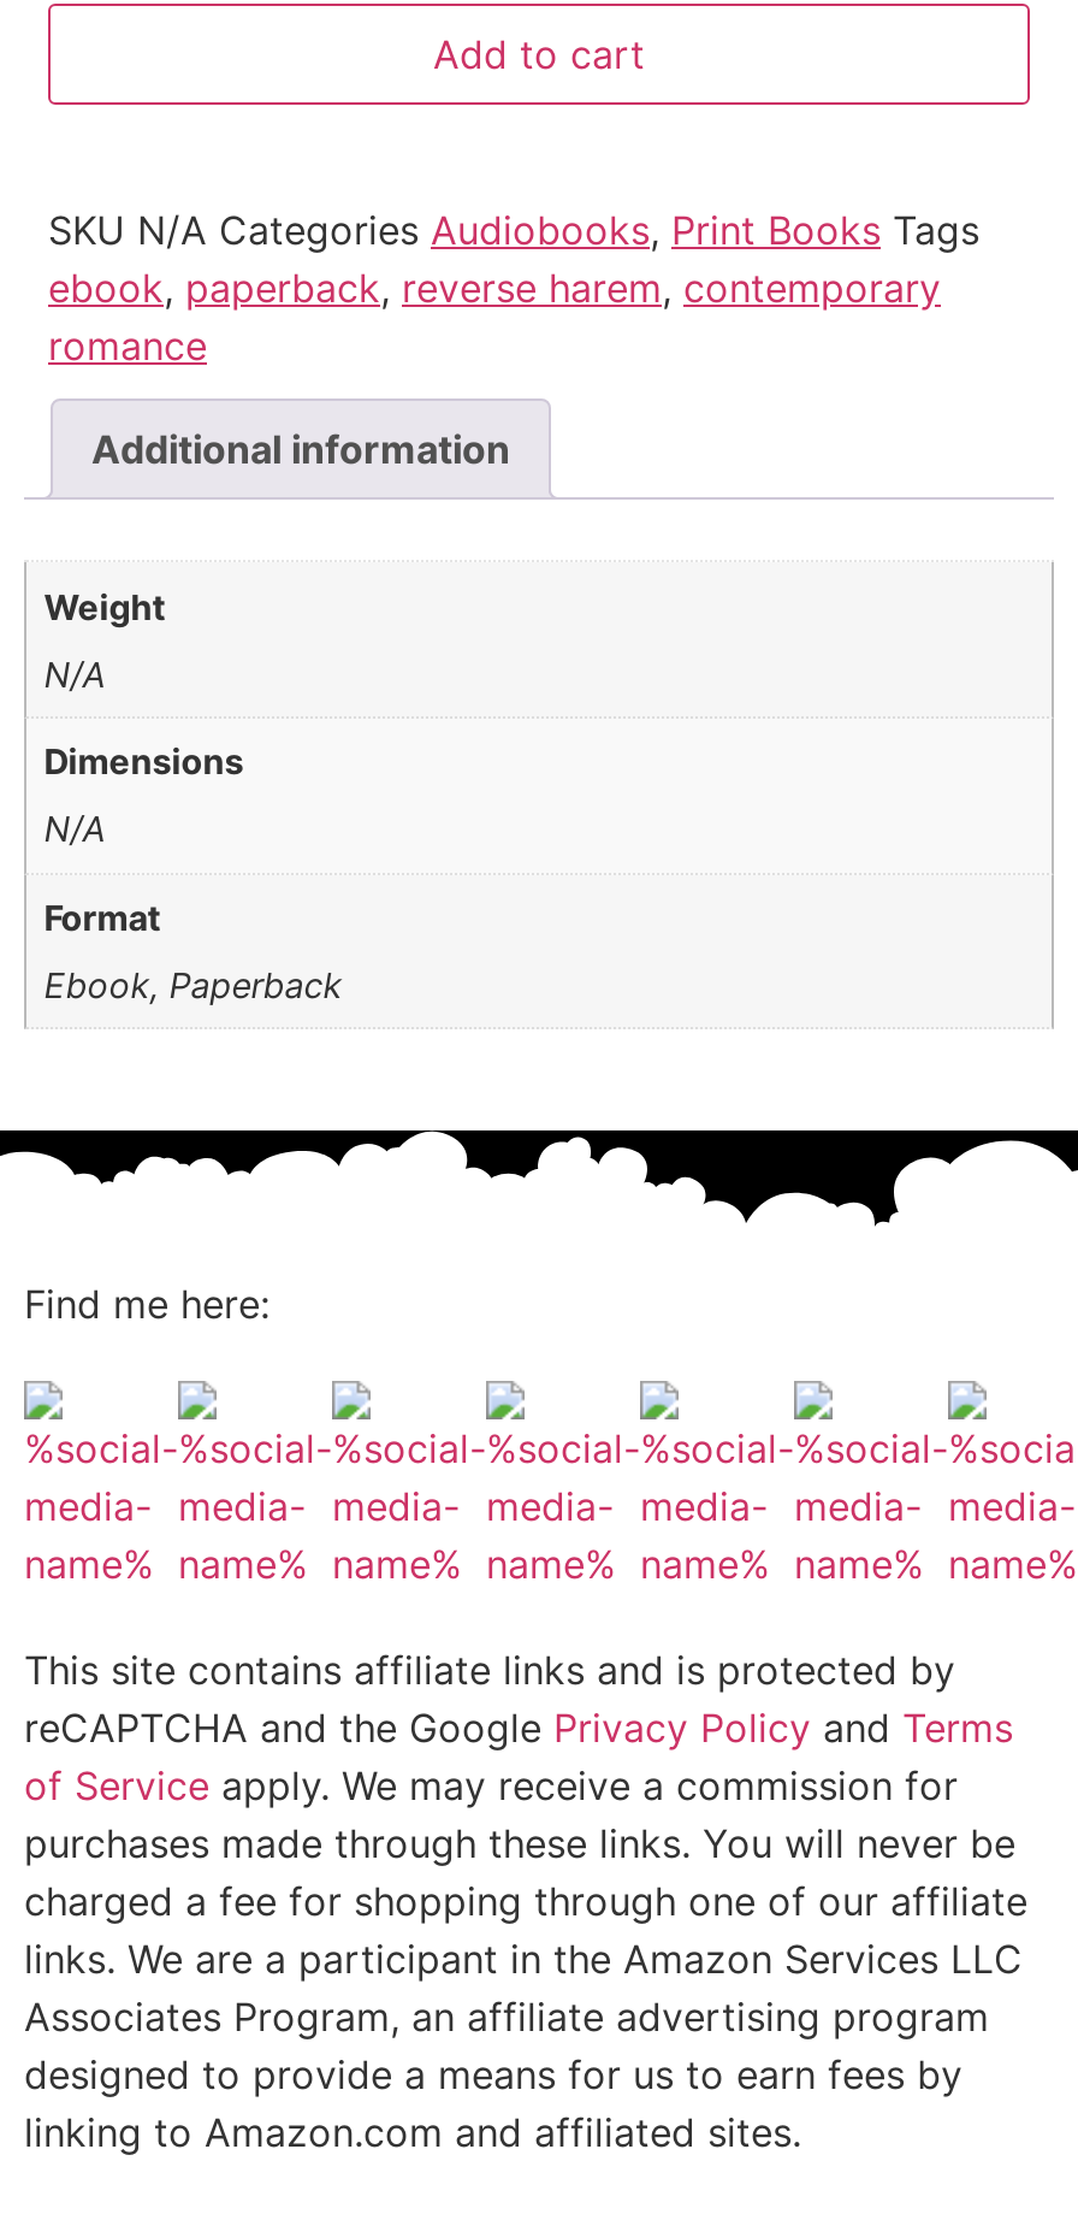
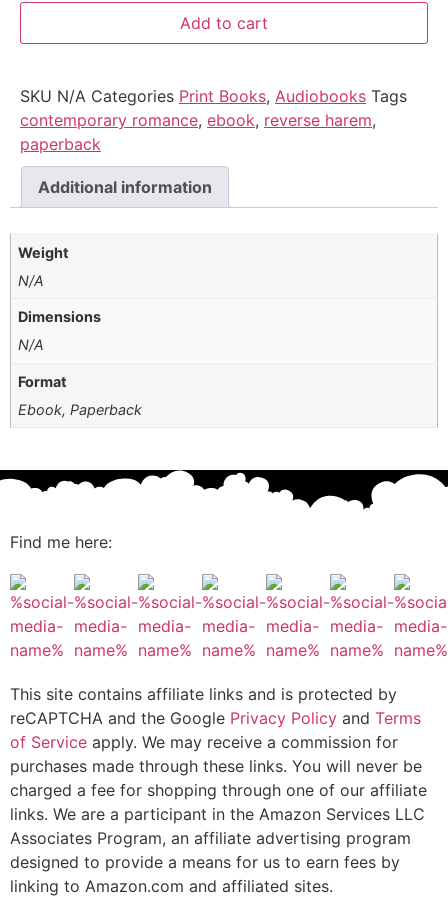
[48,205,979,368] SKU N/A Categories Audiobooks, Print Books Tags | ebook, paperback, reverse harem, contemporary | romance -> [20,85,407,153] SKU N/A Categories Print Books, Audiobooks Tags | contemporary romance, ebook, reverse harem, | paperback

